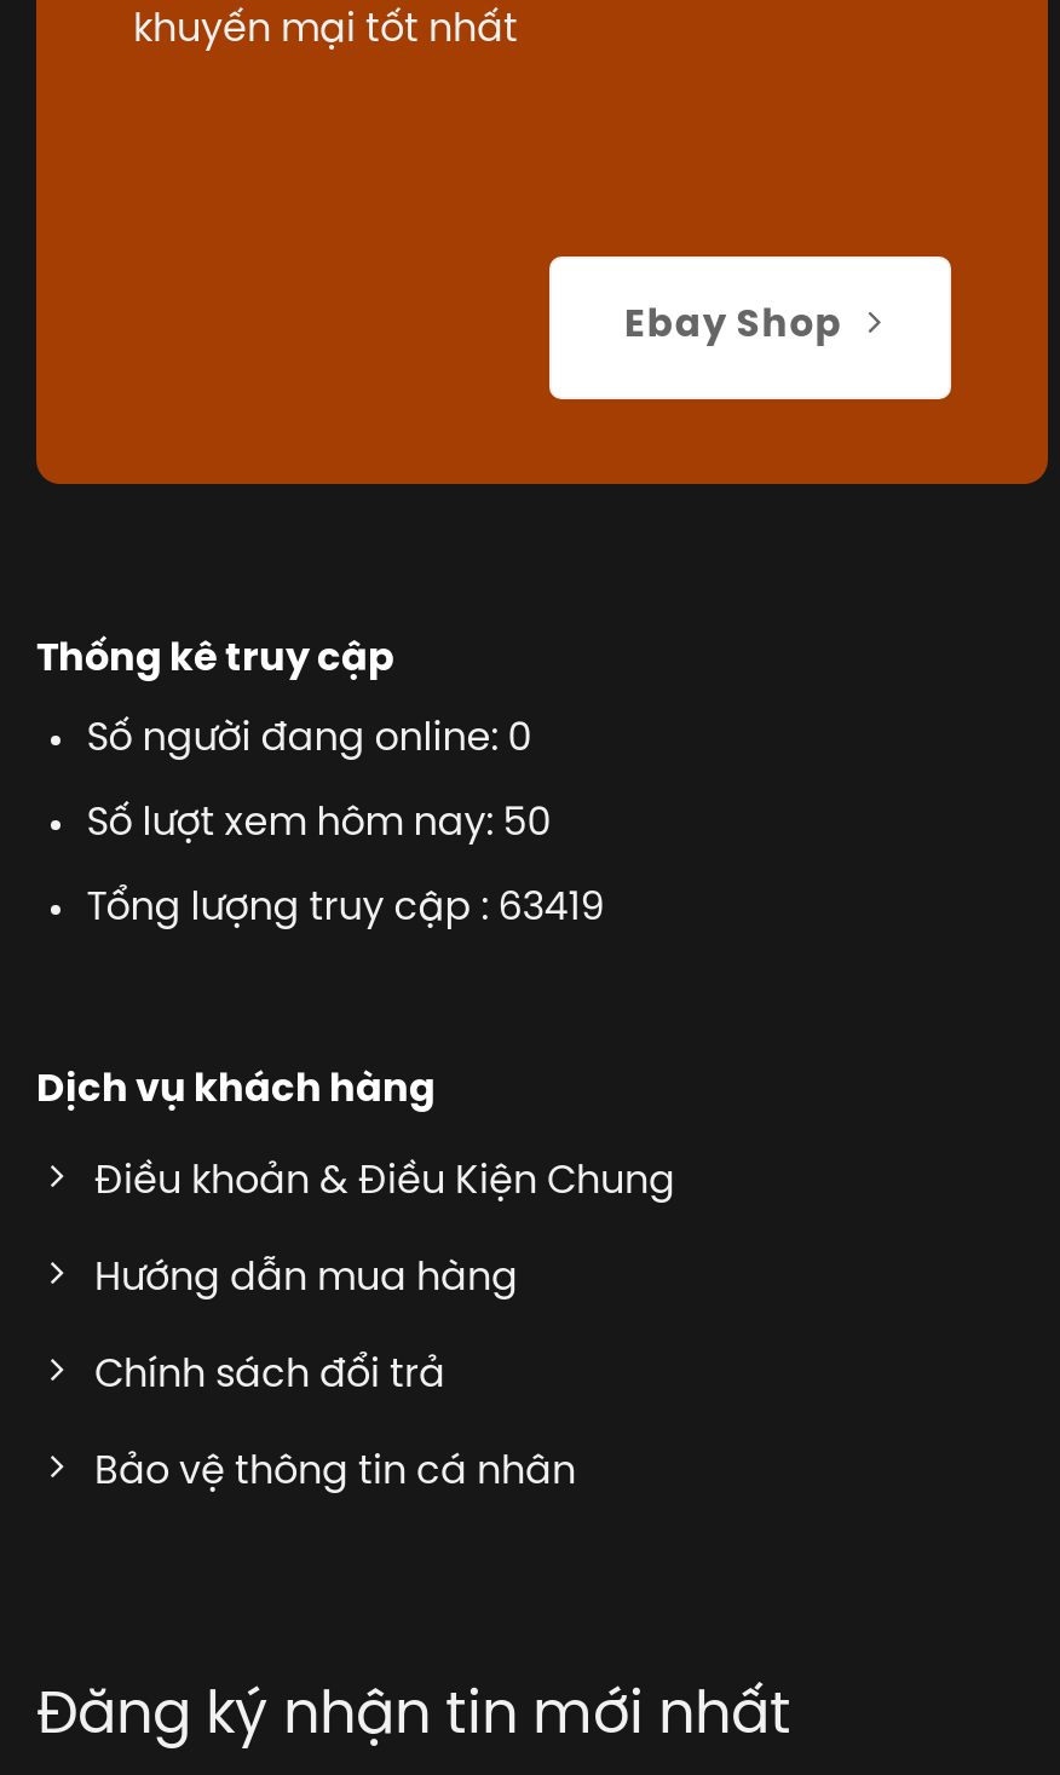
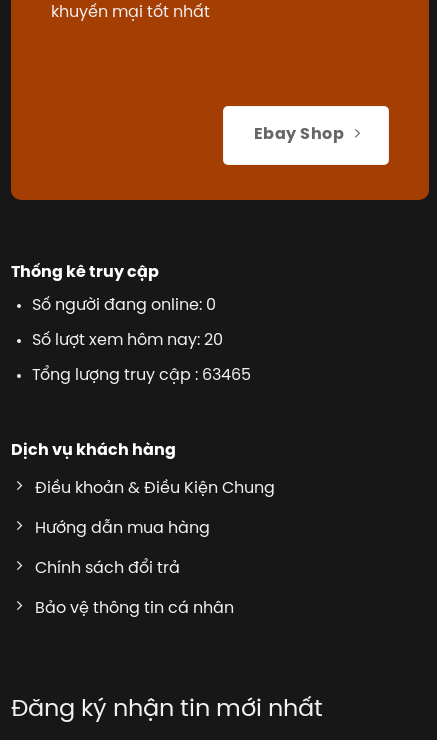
[87,803,551,845] Số lượt xem hôm nay: 50 -> [32,332,223,349] Số lượt xem hôm nay: 20
[87,887,605,928] Tổng lượng truy cập : 63419 -> [32,367,251,384] Tổng lượng truy cập : 63465

